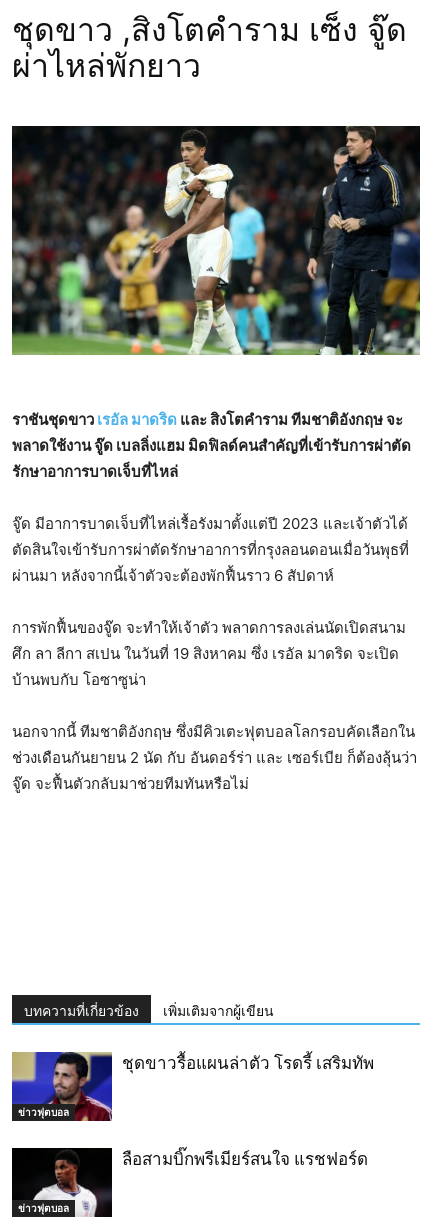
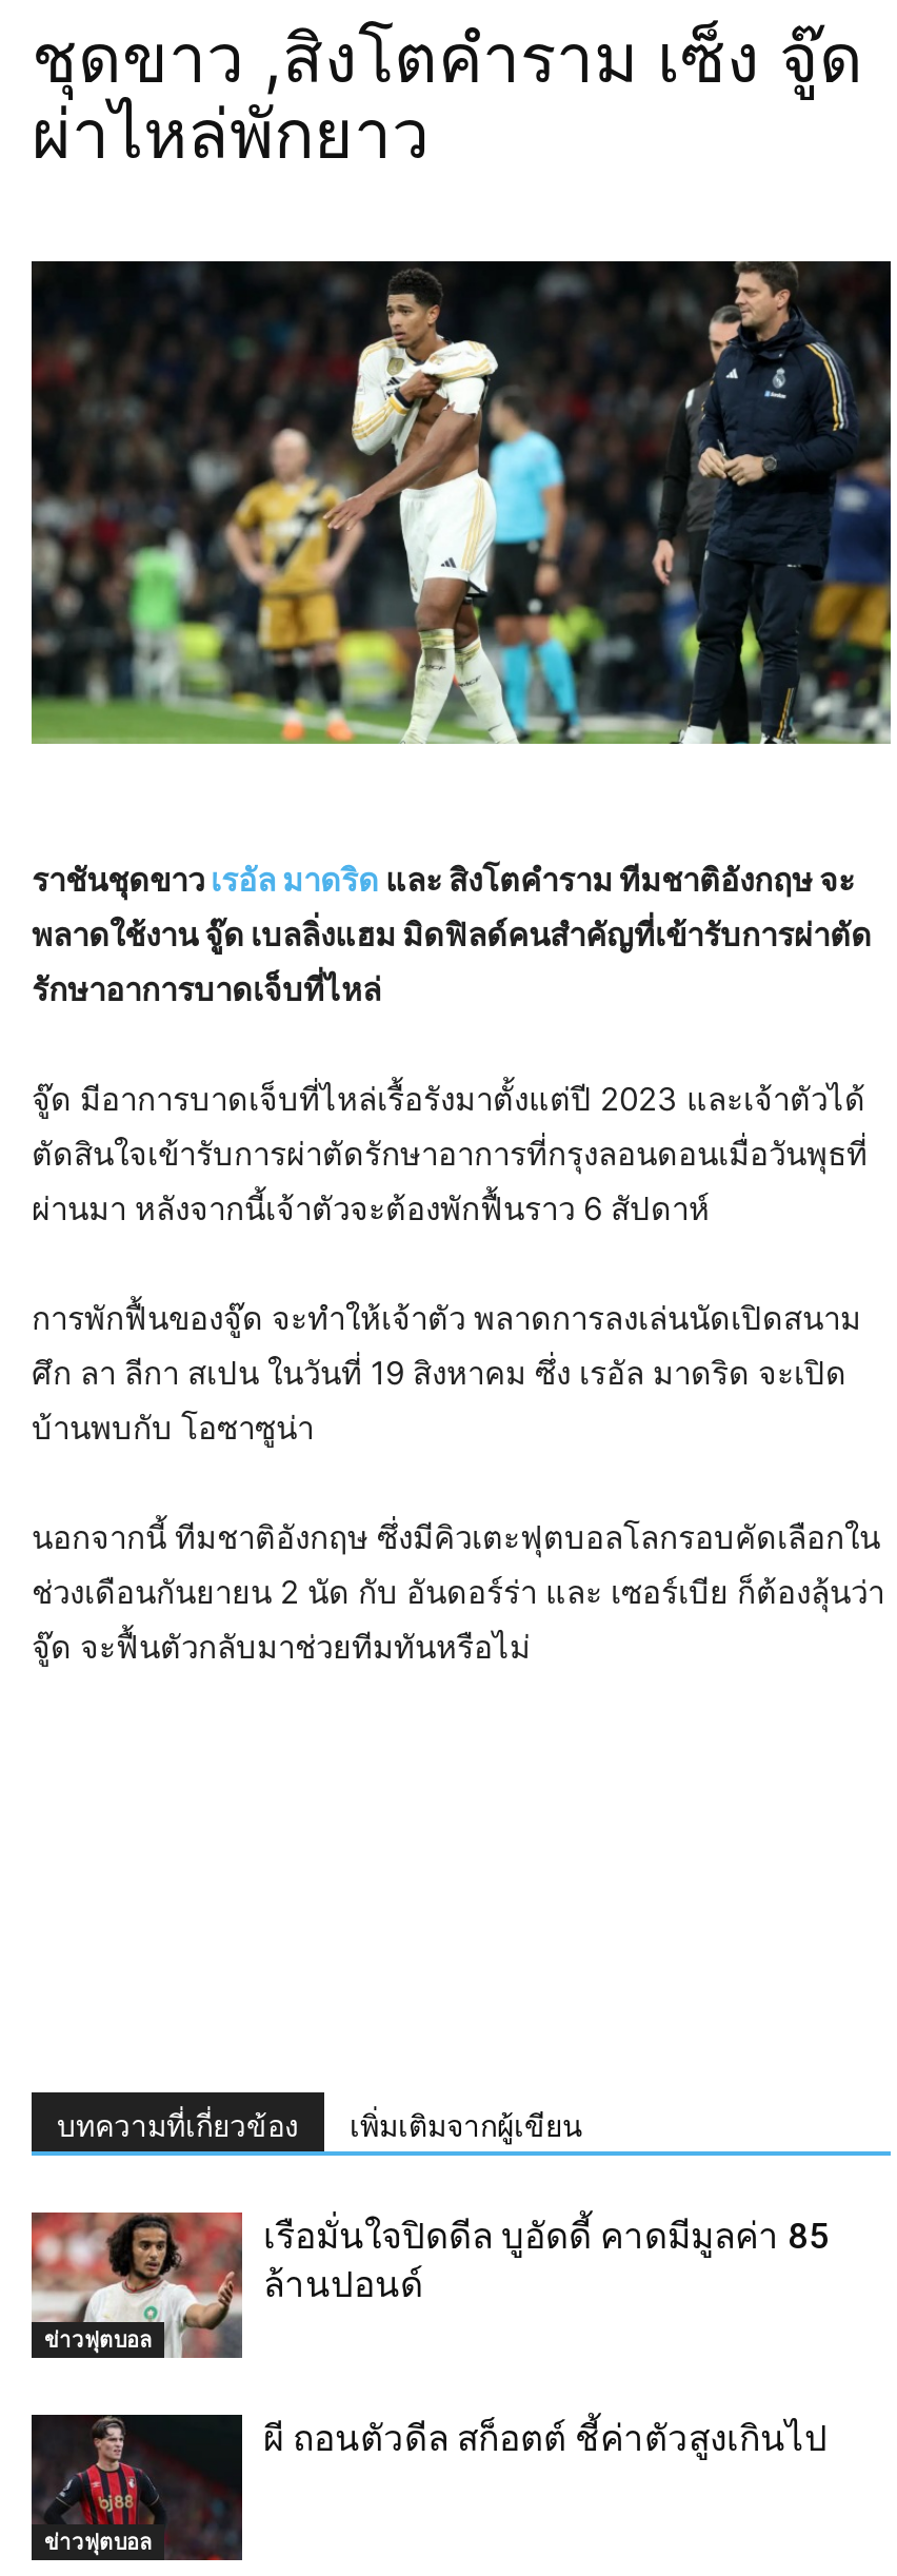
[11,1051,374,1121] [image] | ชุดขาวรื้อแผนล่าตัว โรดรี้ เสริมทัพ -> [29,2210,830,2358] [image] | เรือมั่นใจปิดดีล บูอัดดี้ คาดมีมูลค่า 85 | ล้านปอนด์
[13,1149,368,1217] [image] | ลือสามบิ๊กพรีเมียร์สนใจ แรชฟอร์ด -> [32,2415,828,2562] [image] | ผี ถอนตัวดีล สก็อตต์ ชี้ค่าตัวสูงเกินไป

